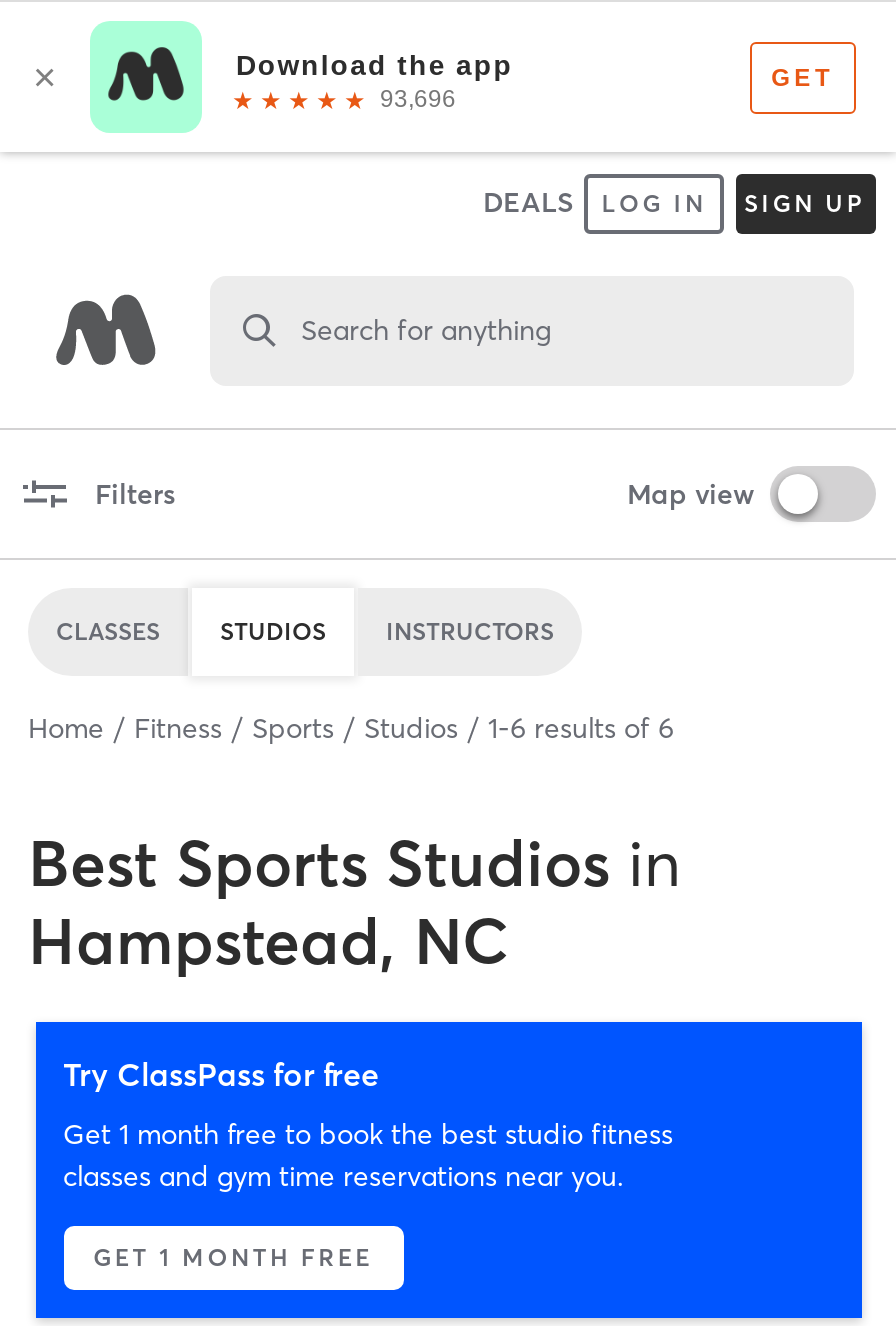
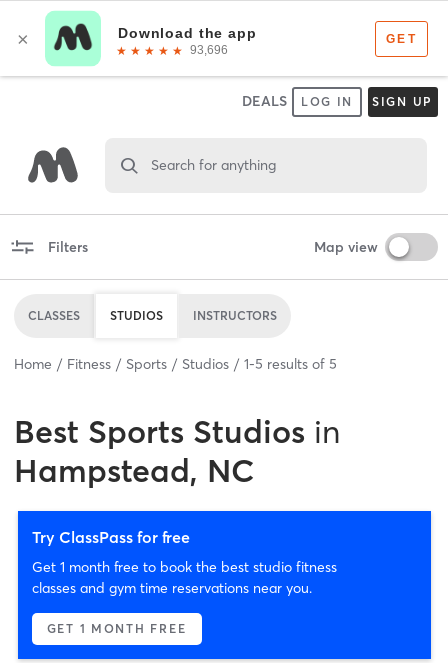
[28,709,674,745] Home Fitness Sports Studios 1-6 results of 6 -> [14,354,337,372] Home Fitness Sports Studios 1-5 results of 5

